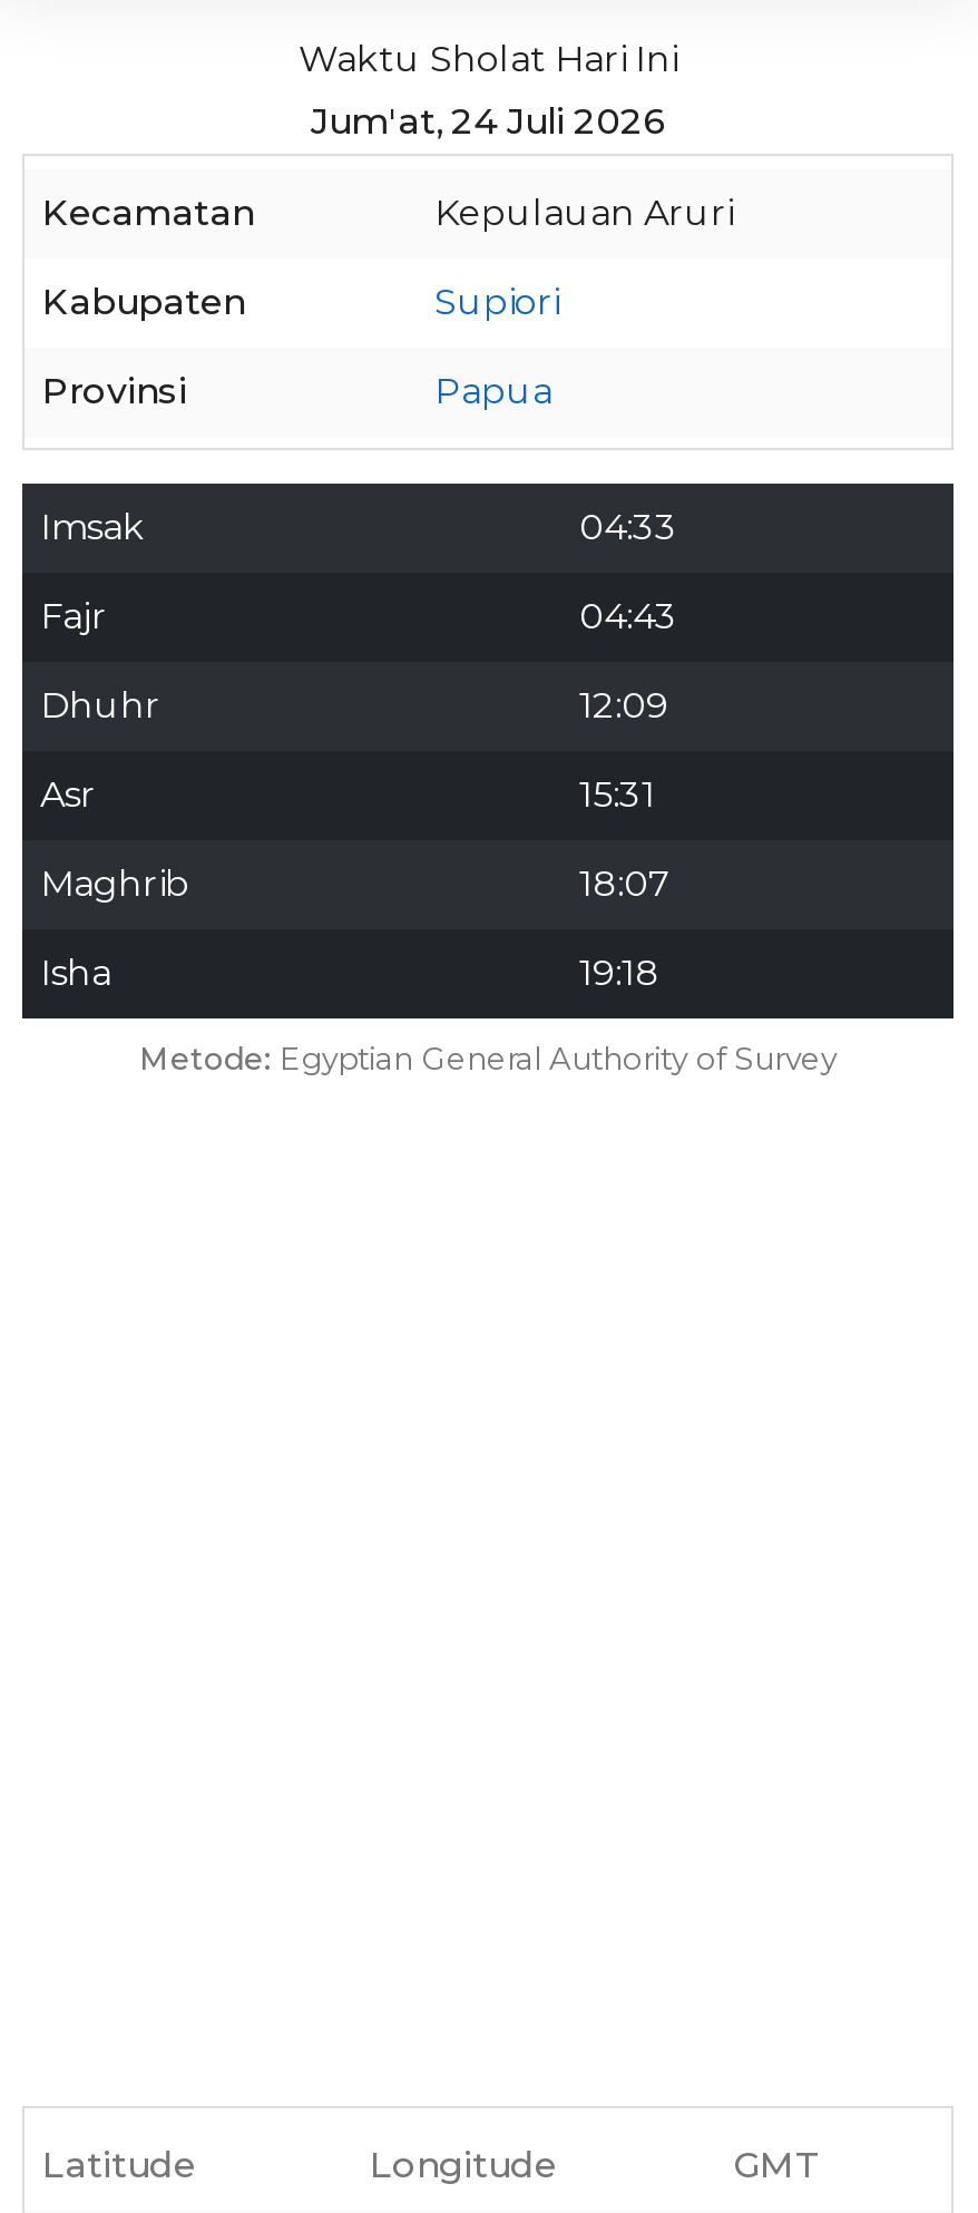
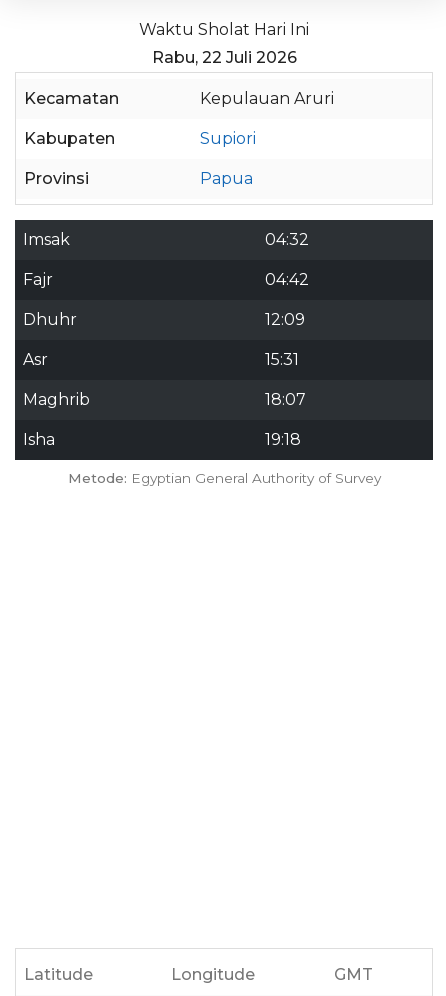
[311,100,665,143] Jum'at, 24 Juli 2026 -> [151,48,296,67] Rabu, 22 Juli 2026
[579,506,677,549] 04:33 -> [265,230,309,249] 04:32
[579,595,677,638] 04:43 -> [265,270,309,289] 04:42

